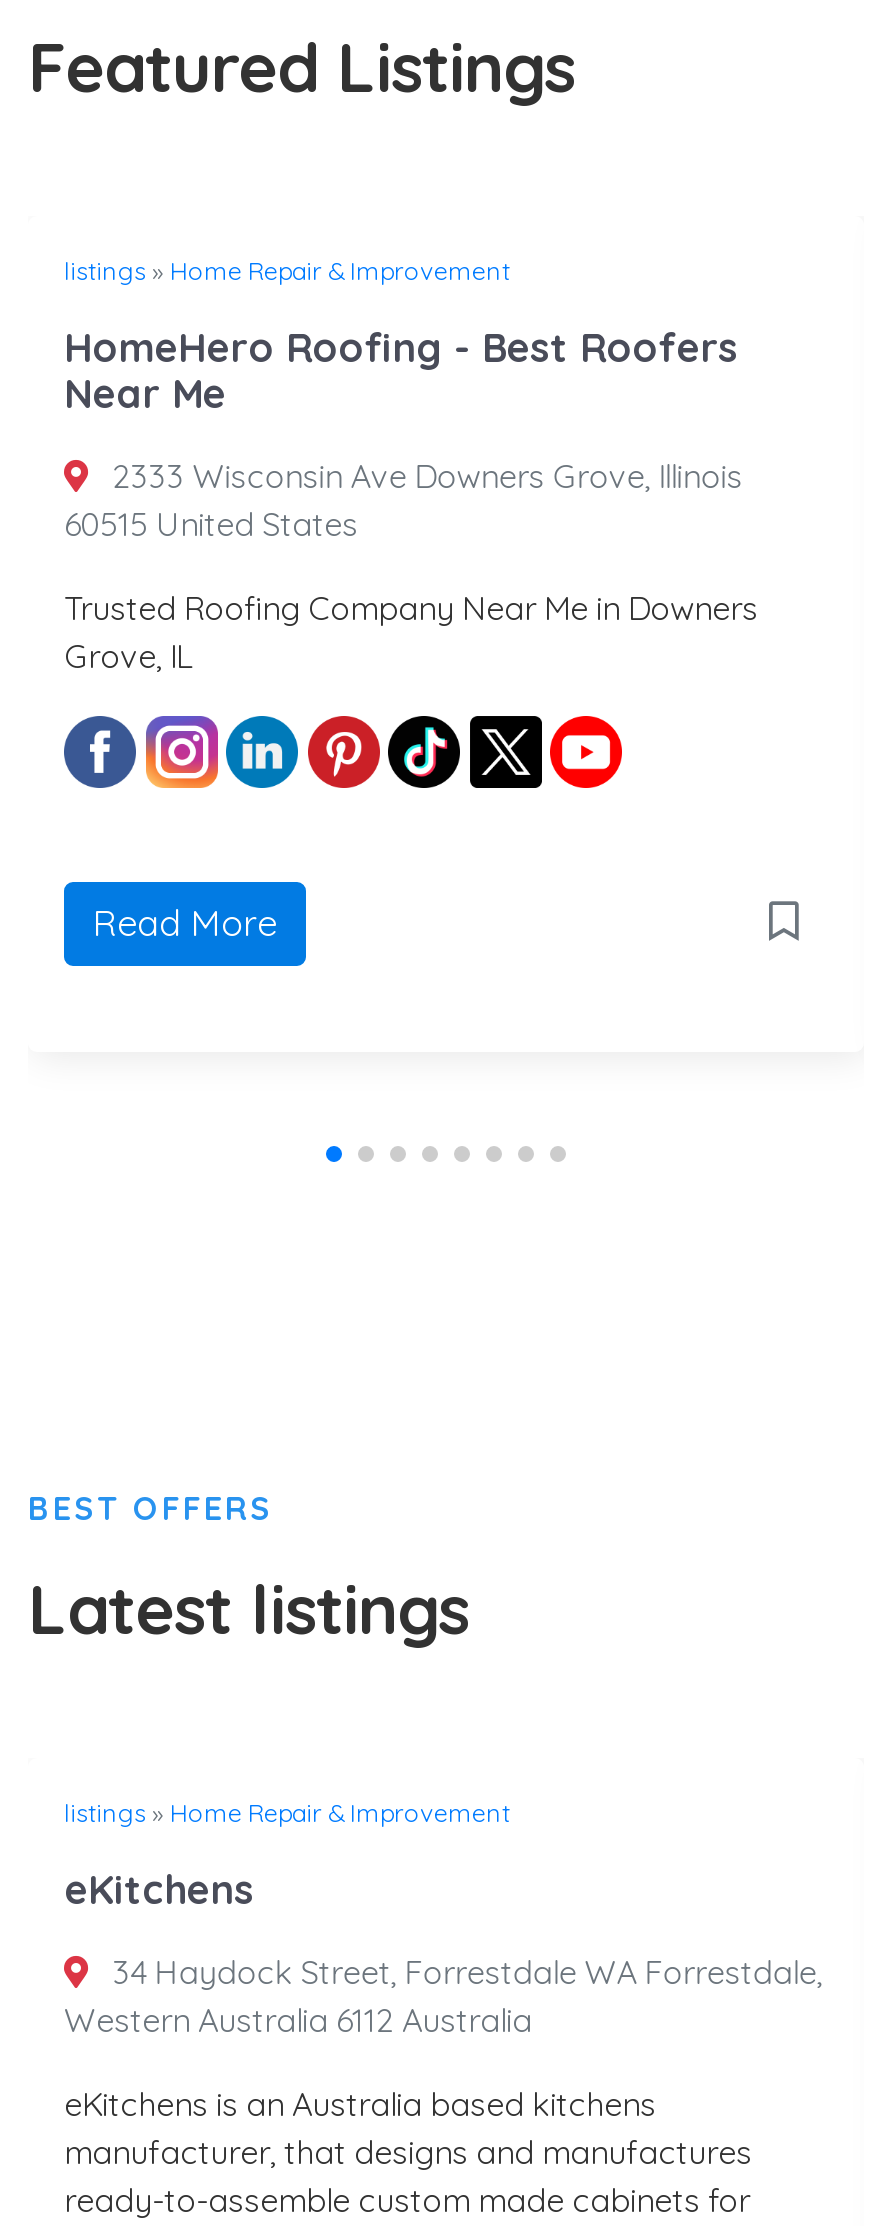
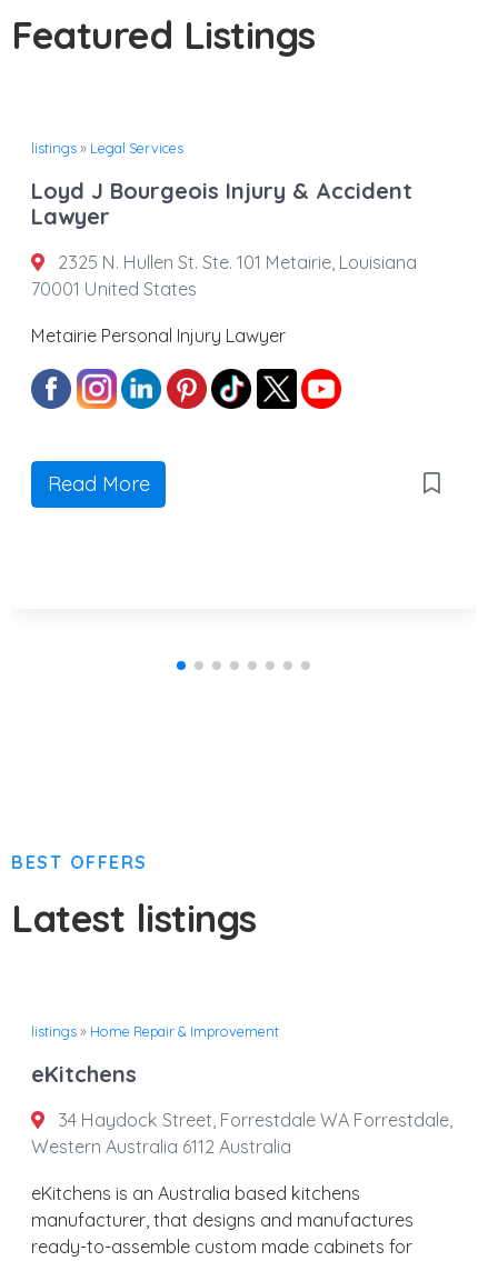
[64,254,510,286] listings» Home Repair & Improvement -> [31,139,183,157] listings» Legal Services
[64,322,738,418] HomeHero Roofing - Best Roofers | Near Me -> [31,177,412,230] Loyd J Bourgeois Injury & Accident | Lawyer
[64,456,742,544] 2333 Wisconsin Ave Downers Grove, Illinois | 60515 United States -> [31,251,417,300] 2325 N. Hullen St. Ste. 101 Metairie, Louisiana | 70001 United States
[64,588,758,676] Trusted Roofing Company Near Me in Downers | Grove, IL -> [31,325,286,347] Metairie Personal Injury Lawyer
moved [132,718,458,788] -> [69,370,250,409]: [image]
moved [93,901,277,947] -> [47,472,150,497]: Read More

